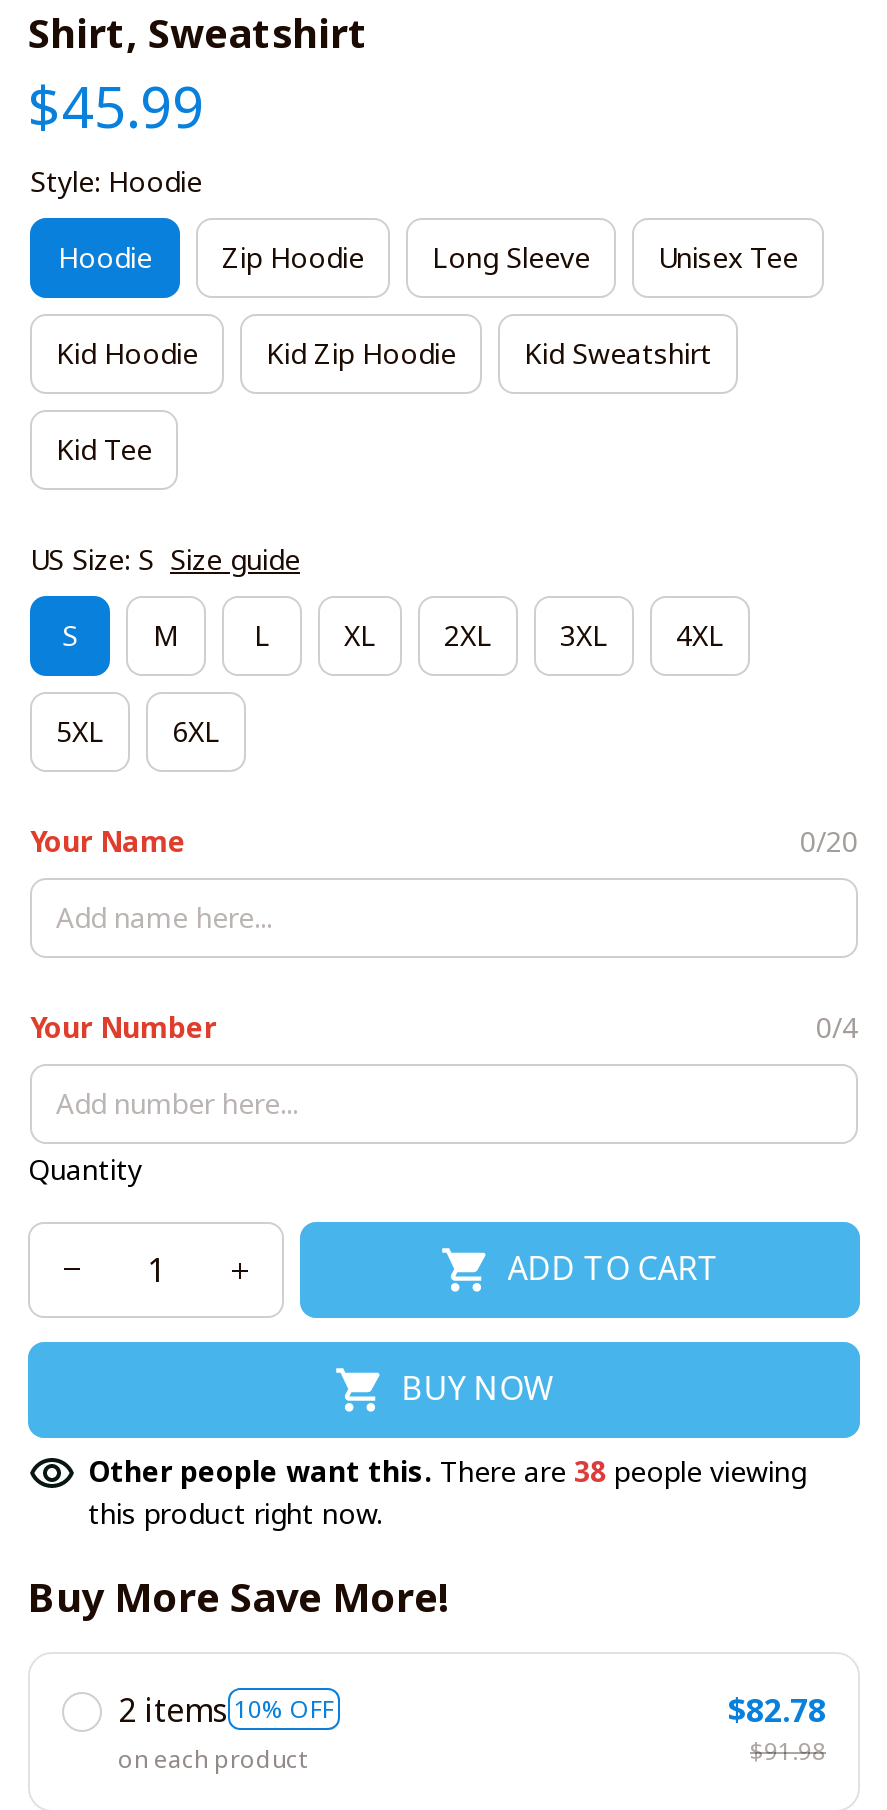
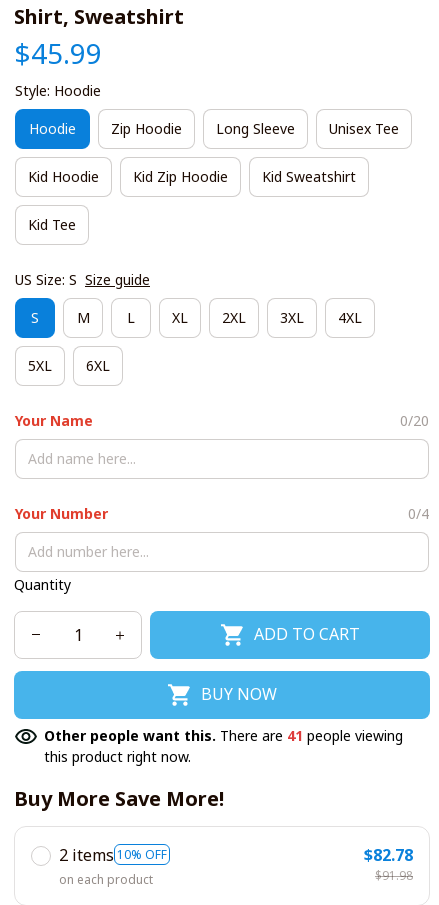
[88,1452,806,1490] Other people want this. There are 38 people viewing -> [44,726,403,745] Other people want this. There are 41 people viewing

